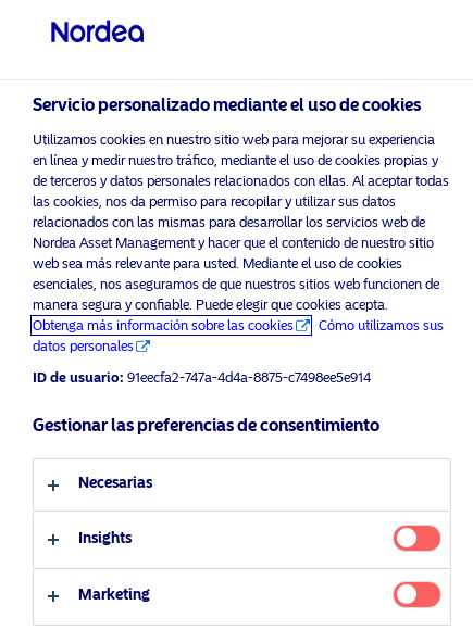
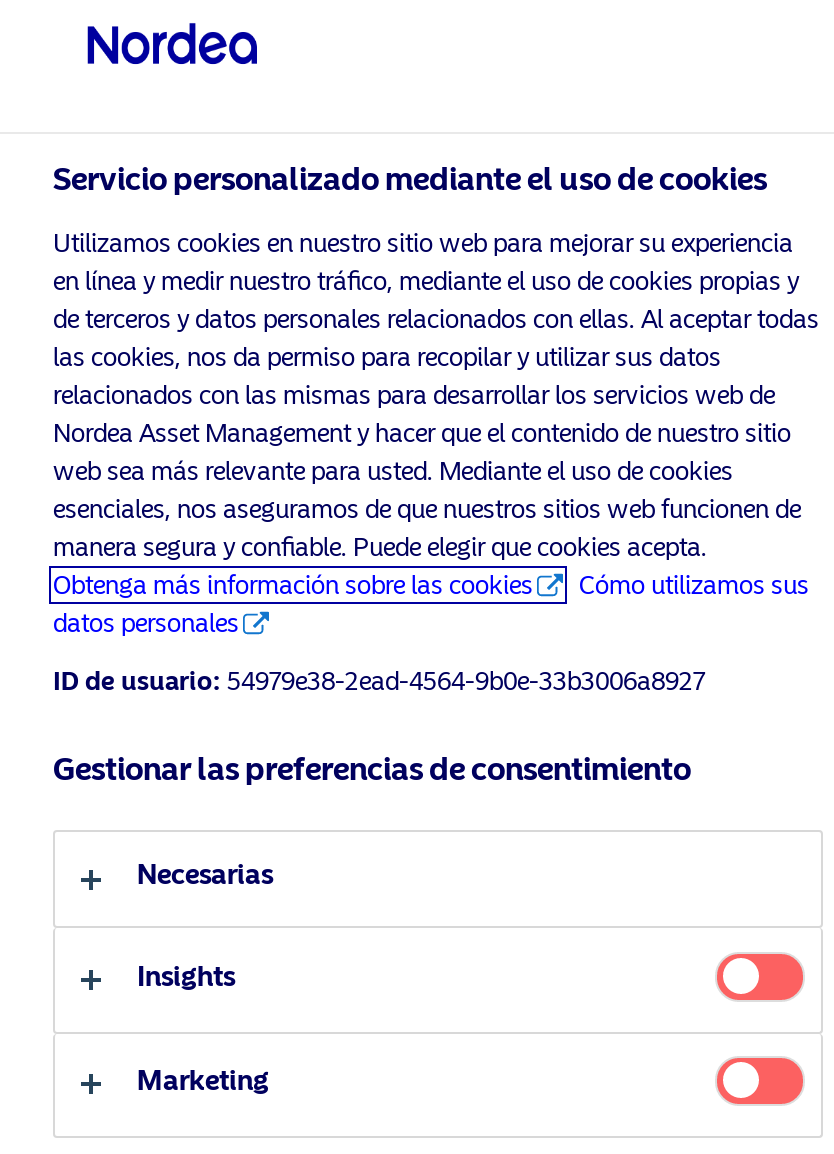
[33,369,371,386] ID de usuario: 91eecfa2-747a-4d4a-8875-c7498ee5e914 -> [53,666,705,696] ID de usuario: 54979e38-2ead-4564-9b0e-33b3006a8927

